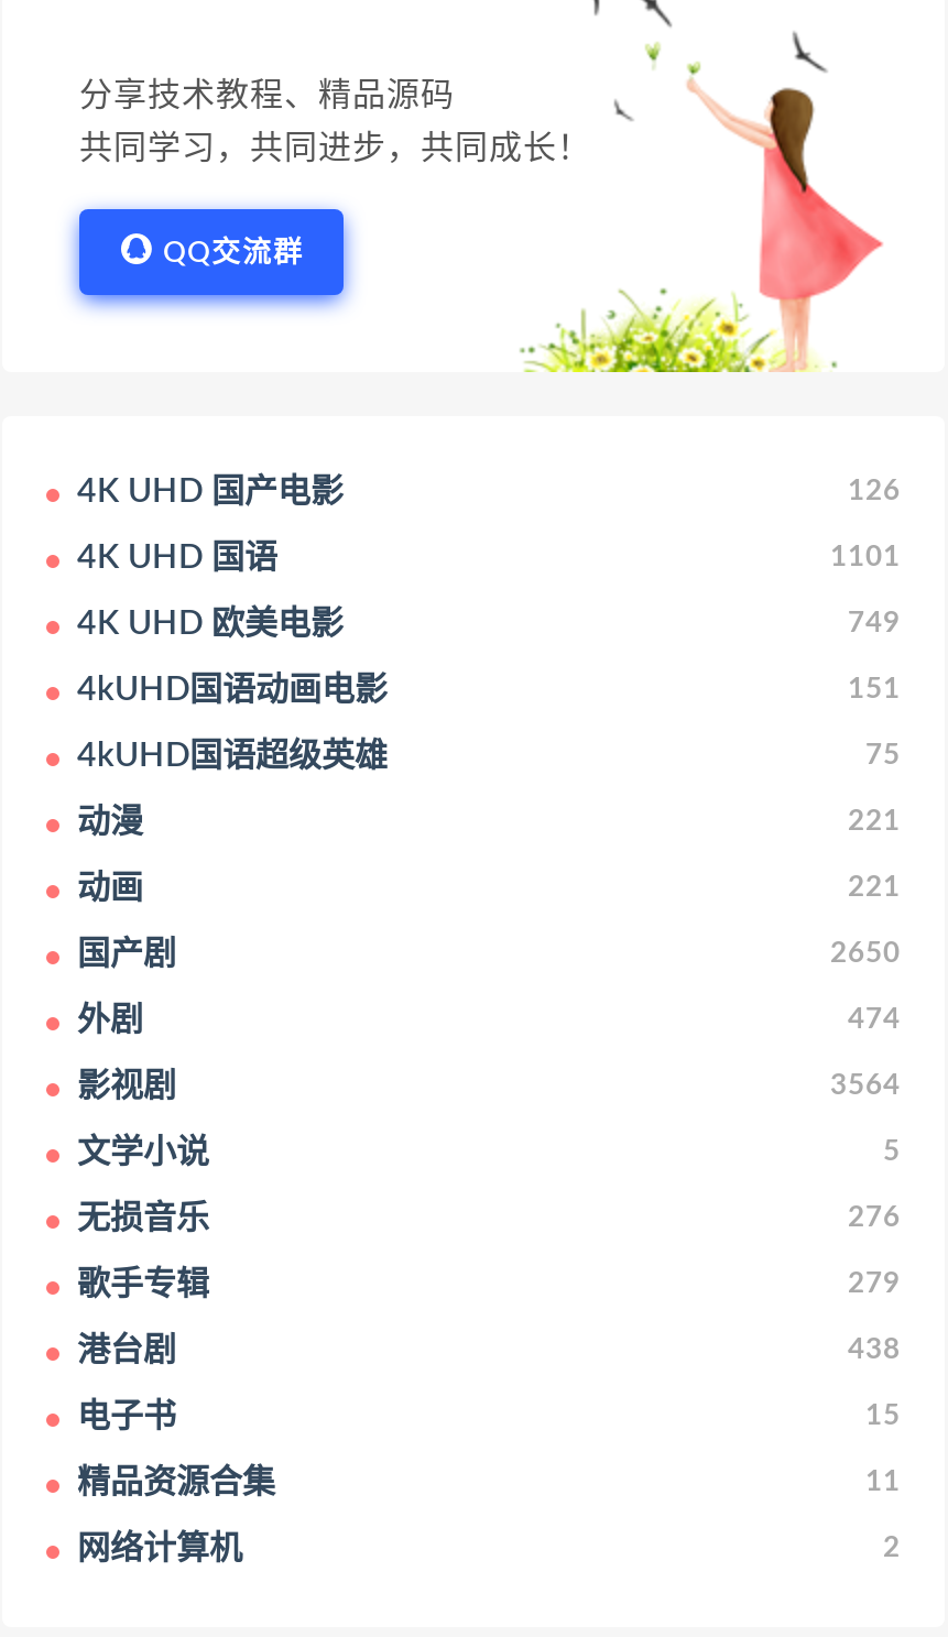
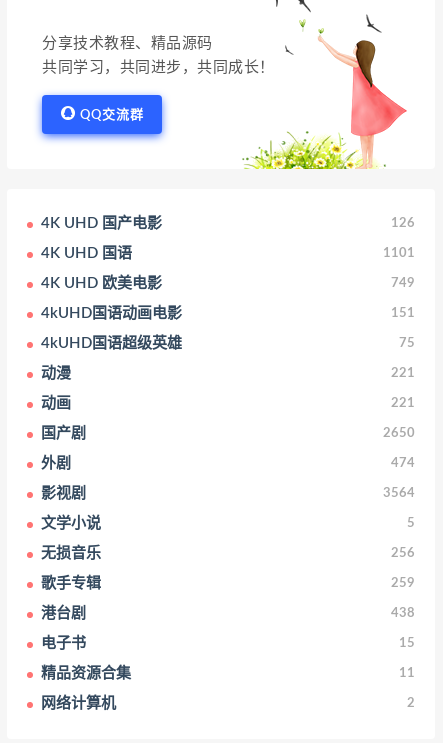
[848,1205,901,1234] 276 -> [391,547,415,560] 256
[848,1271,901,1300] 279 -> [391,577,415,590] 259

